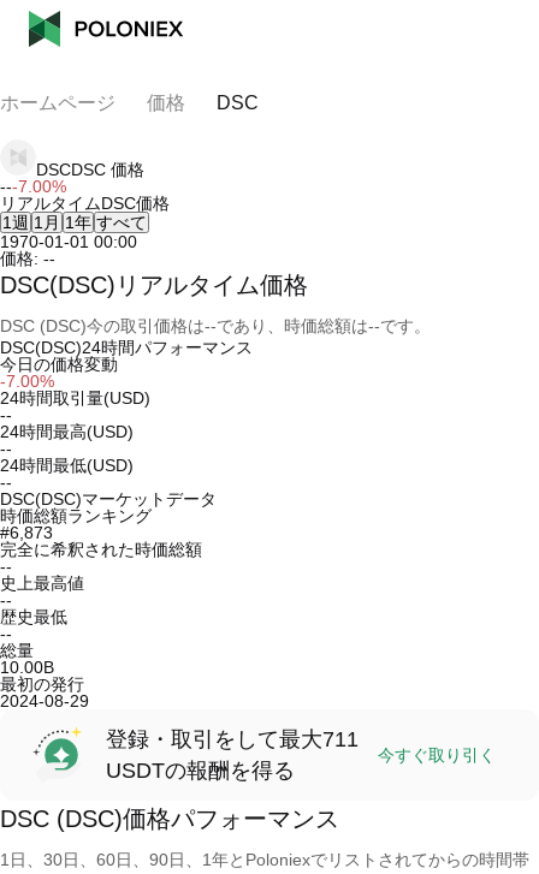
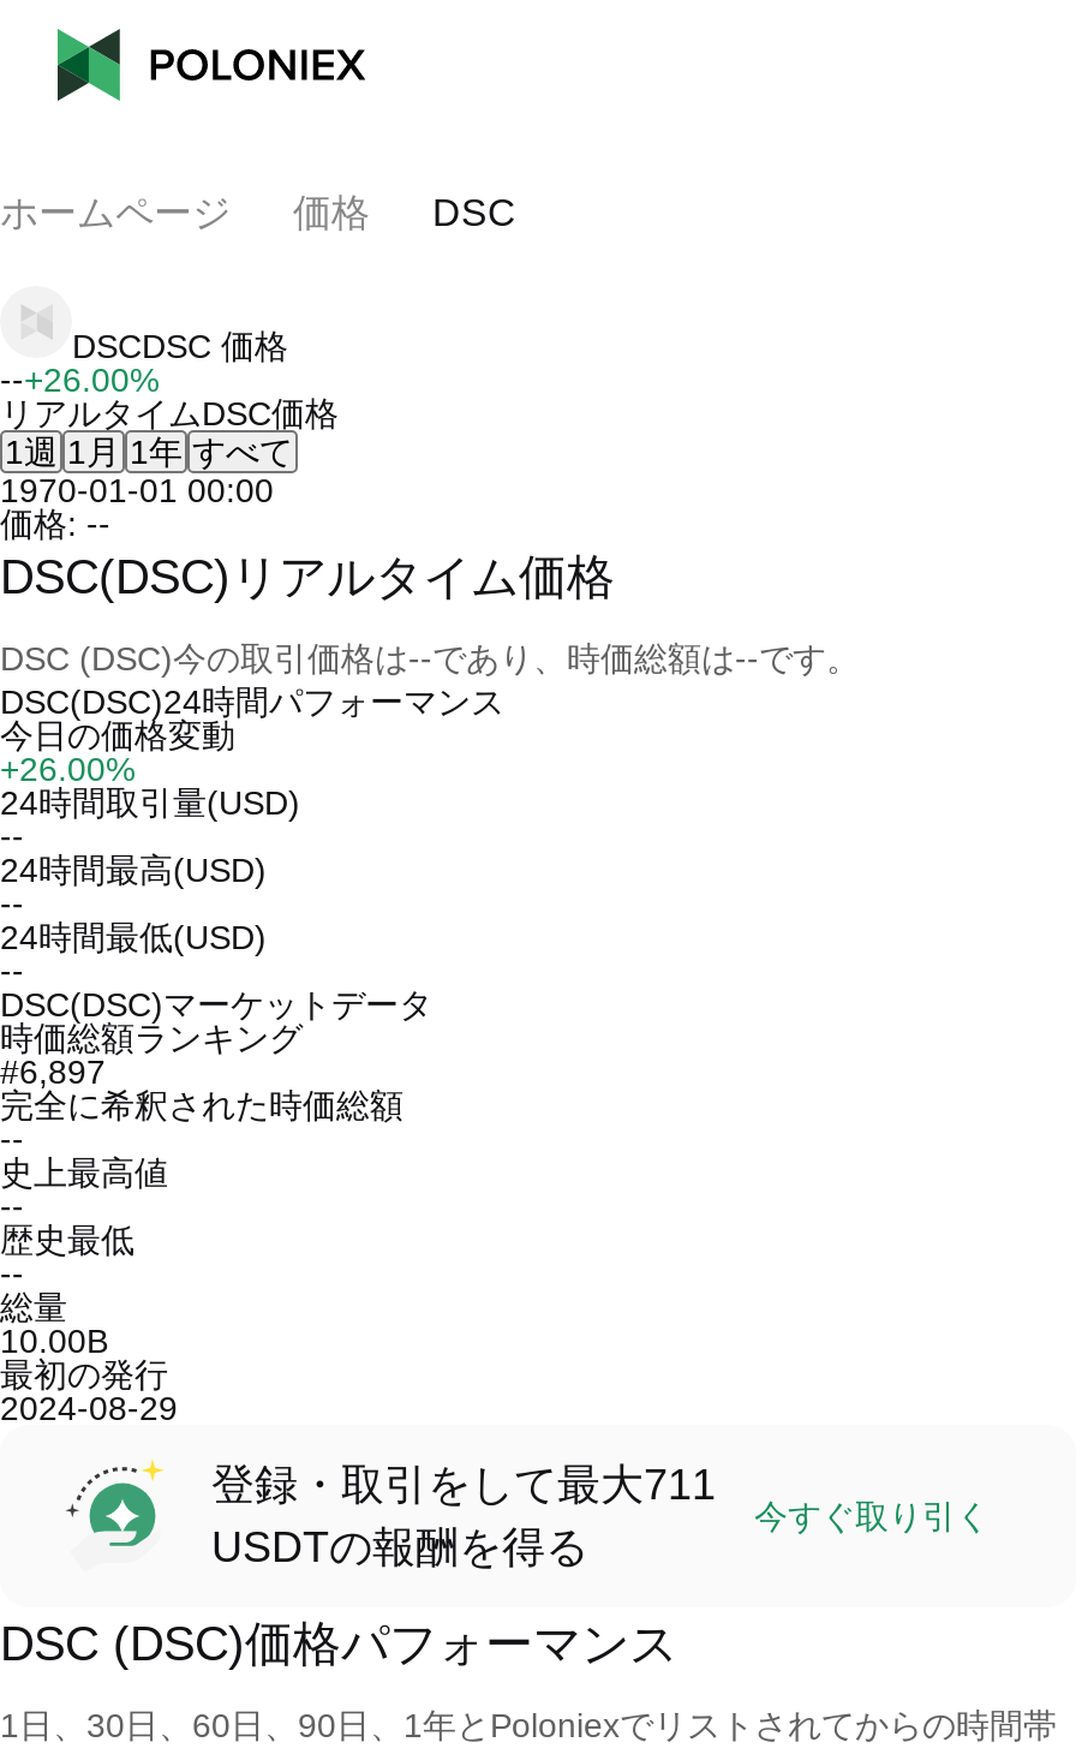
[0,177,66,196] ---7.00% -> [0,360,159,399] --+26.00%
[0,371,54,391] -7.00% -> [0,750,134,788] +26.00%
[0,523,53,542] #6,873 -> [0,1052,106,1091] #6,897

